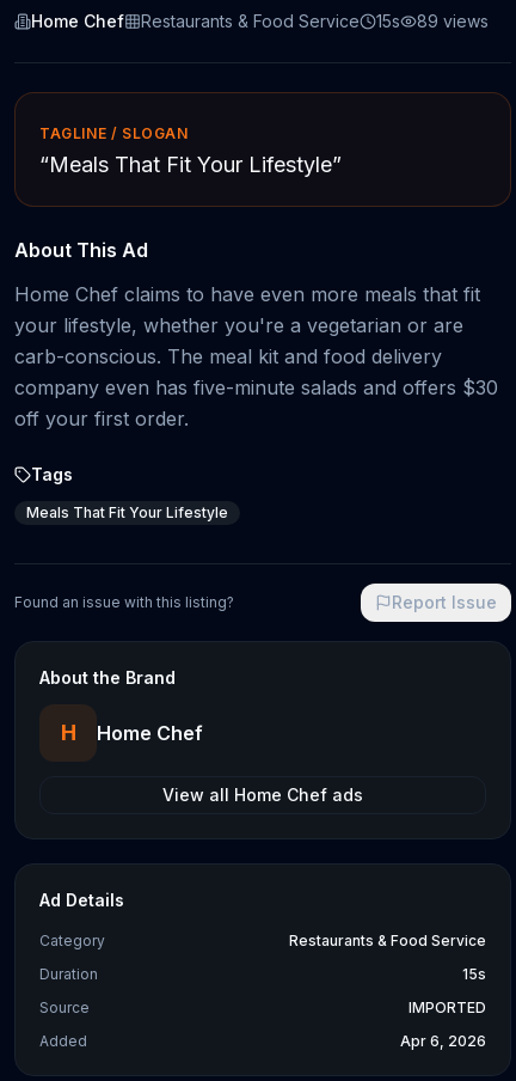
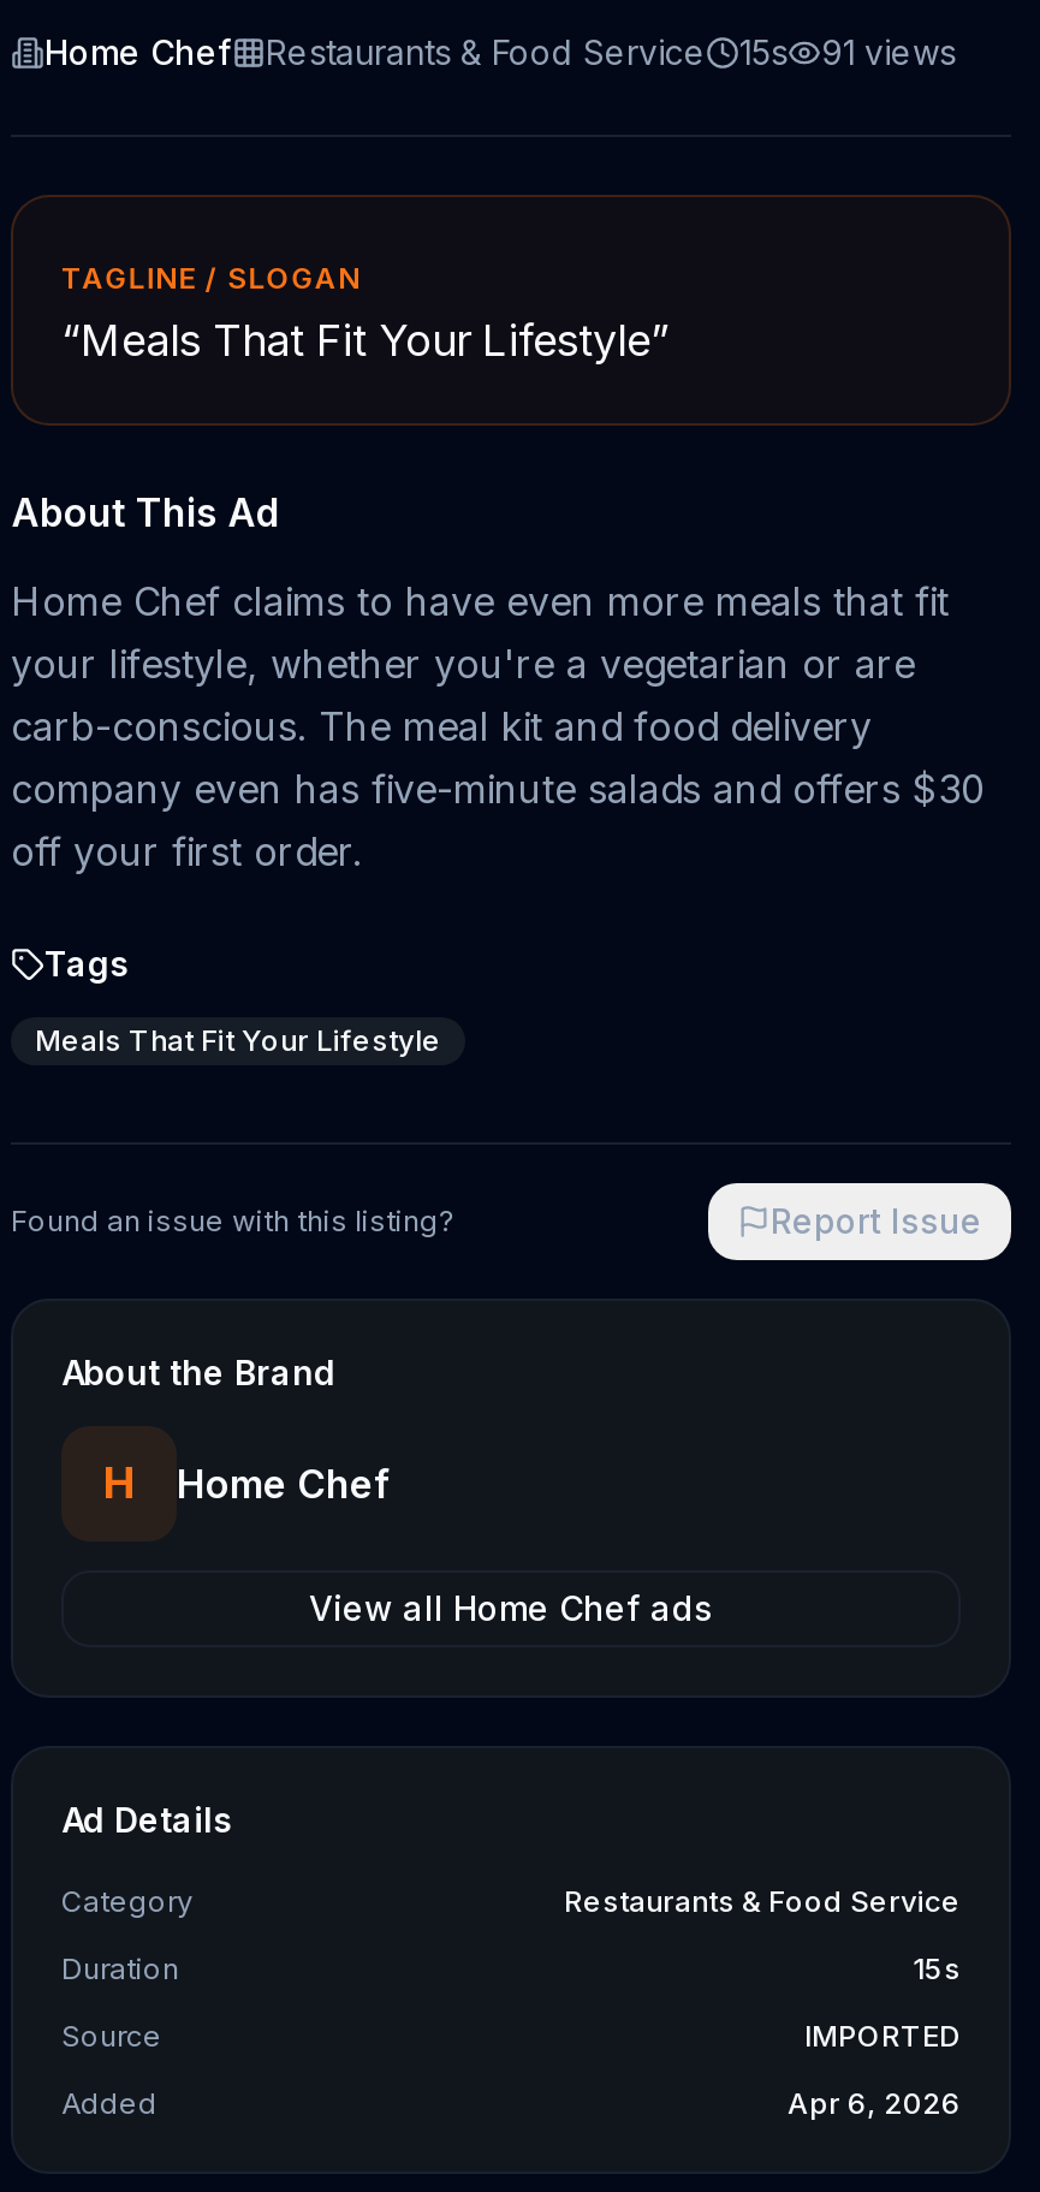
[31,11,489,31] Home Chef Restaurants & Food Service 15s 89 views -> [44,31,956,72] Home Chef Restaurants & Food Service 15s 91 views

